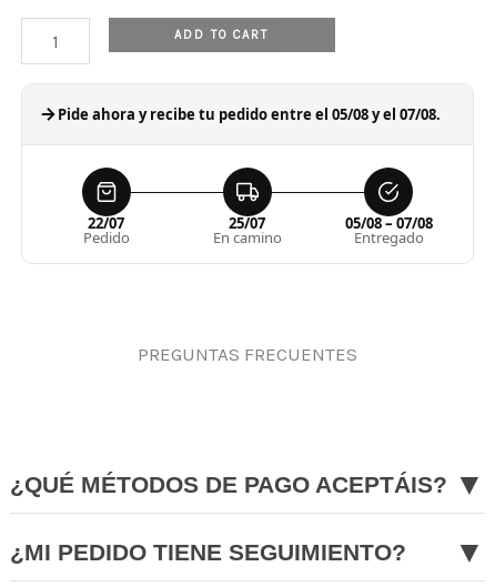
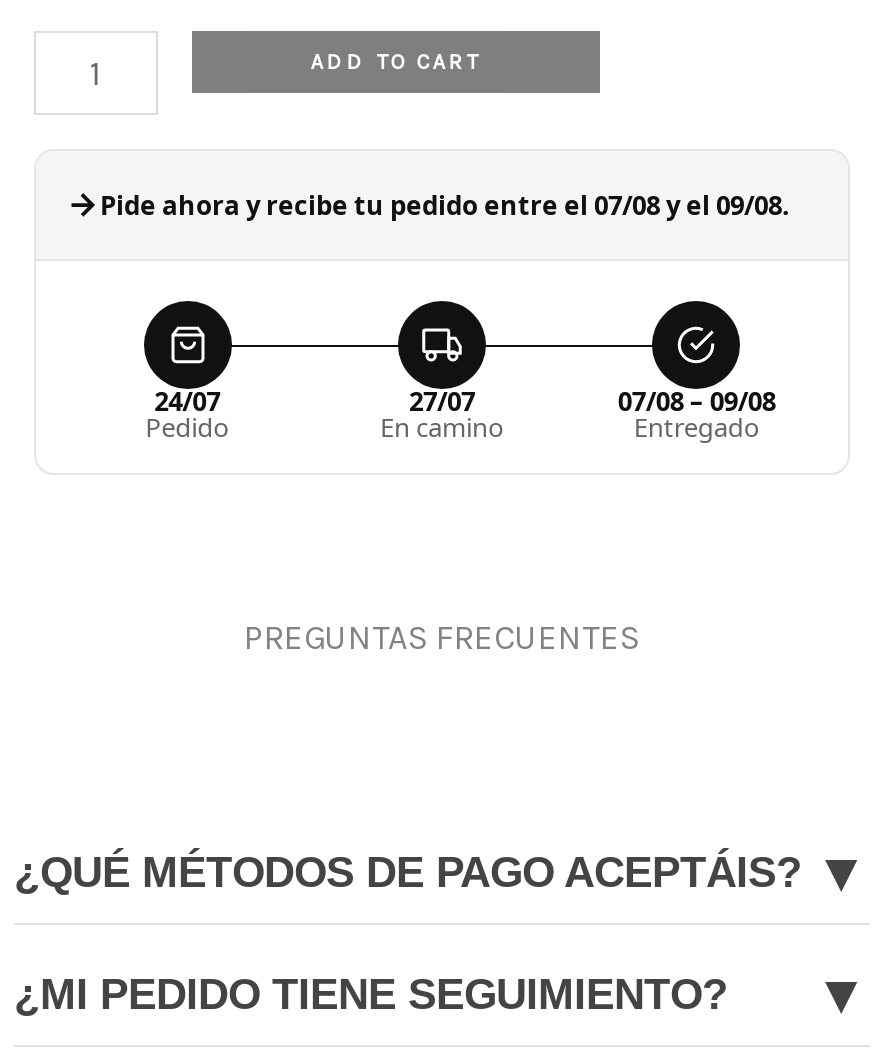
[58,104,441,124] Pide ahora y recibe tu pedido entre el 05/08 y el 07/08. -> [100,187,790,223] Pide ahora y recibe tu pedido entre el 07/08 y el 09/08.
[88,213,125,233] 22/07 -> [154,383,220,419] 24/07
[229,213,266,233] 25/07 -> [409,383,475,419] 27/07
[345,213,433,233] 05/08 – 07/08 -> [618,383,776,419] 07/08 – 09/08

